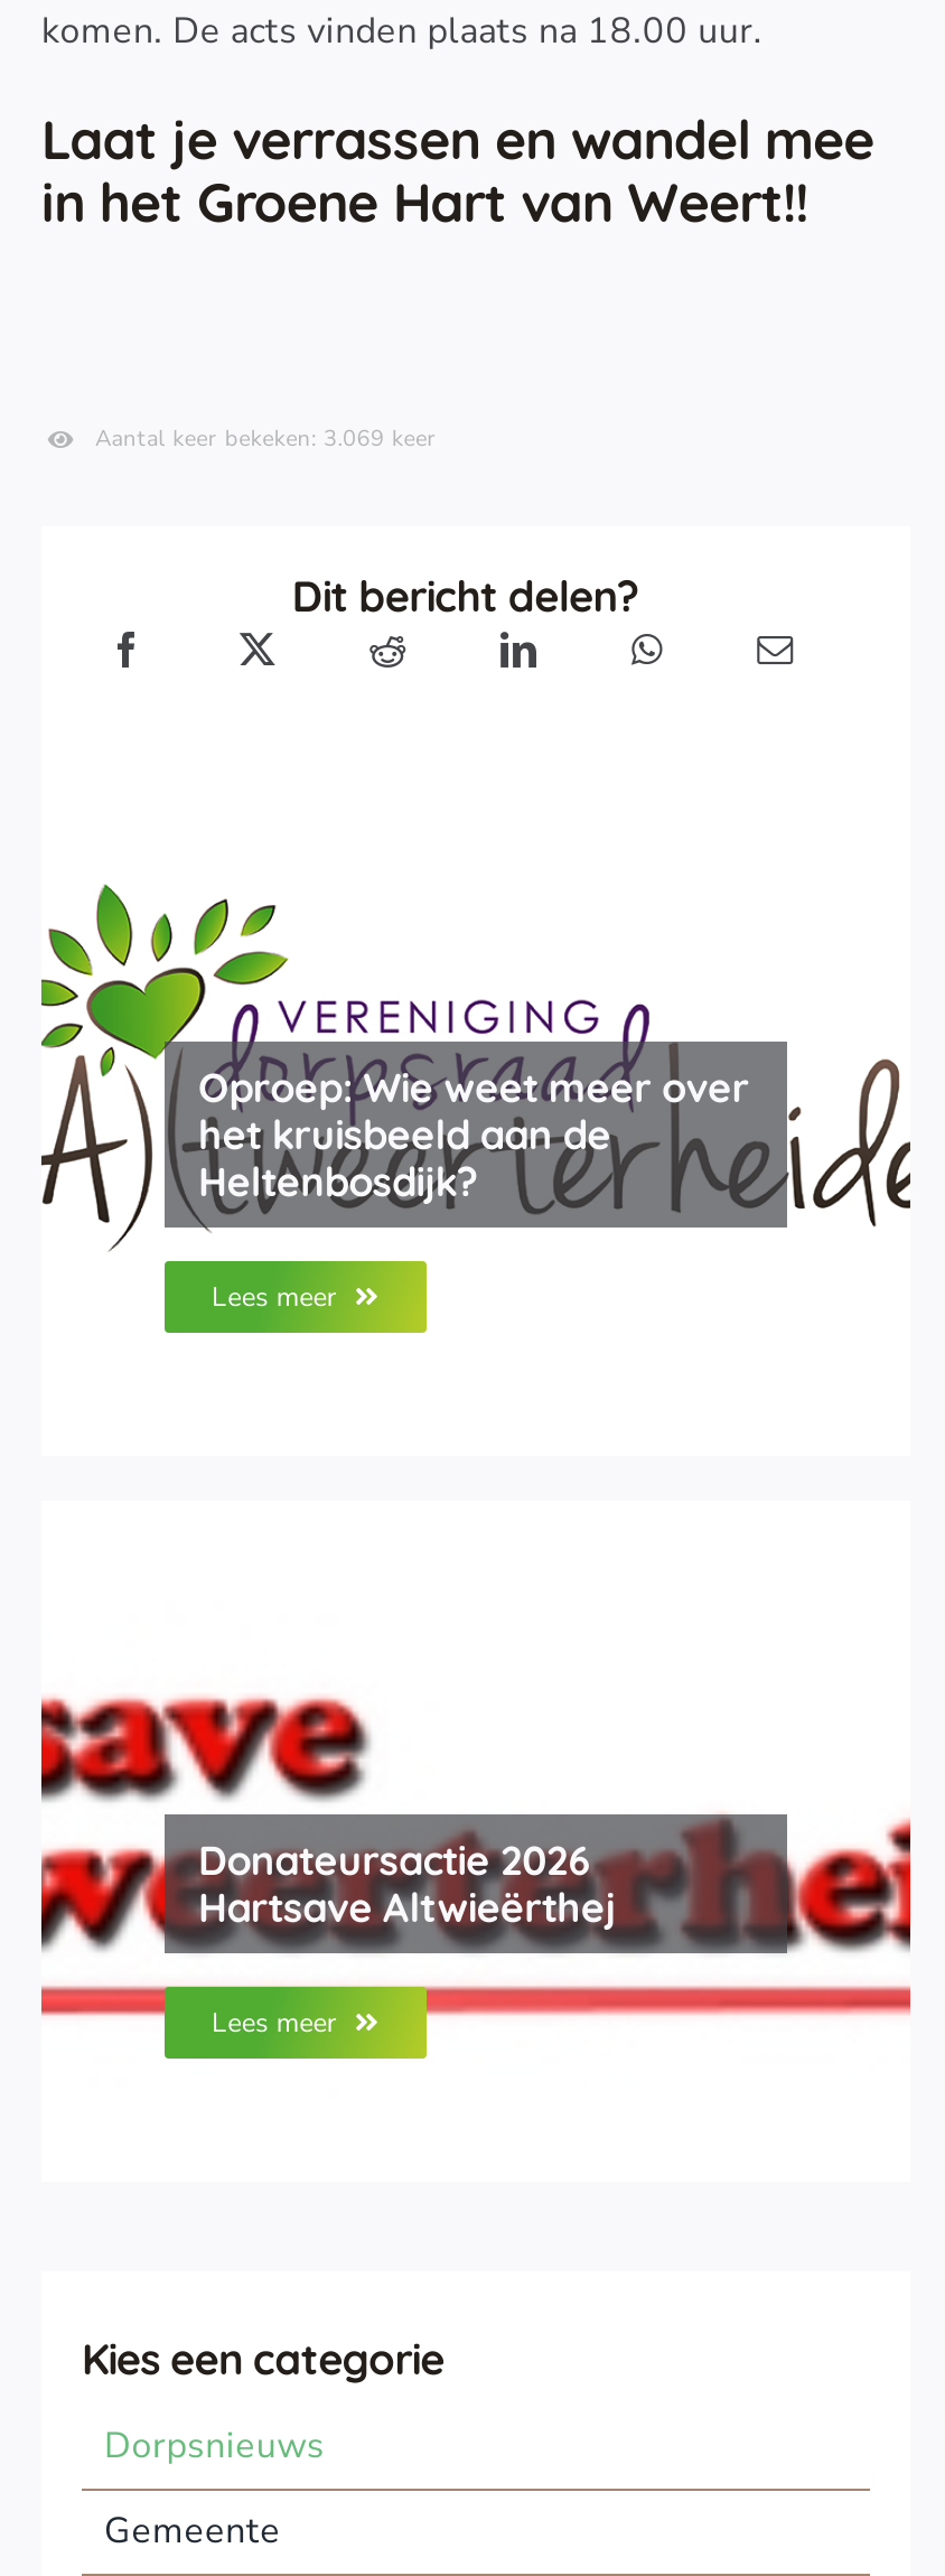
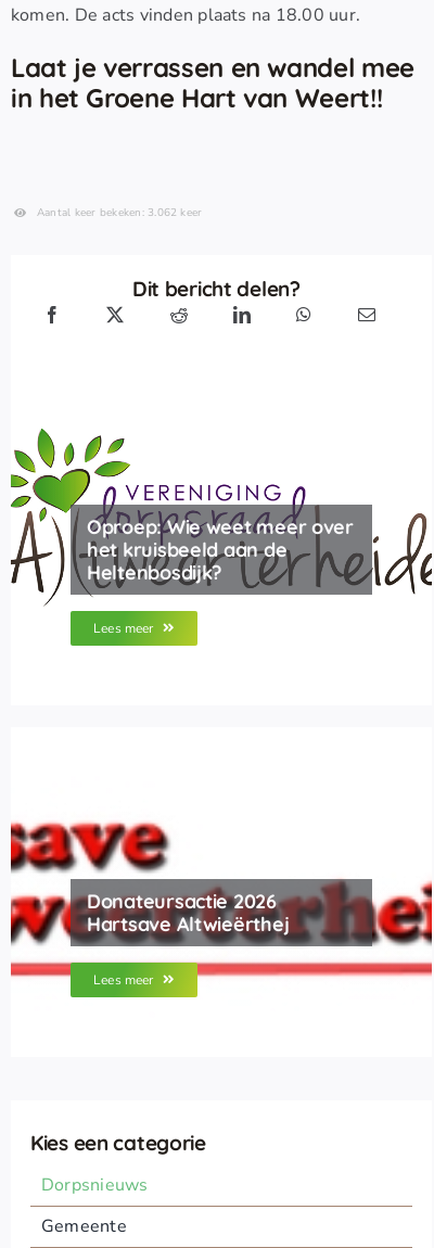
[95,423,436,454] Aantal keer bekeken: 3.069 keer -> [37,205,202,220] Aantal keer bekeken: 3.062 keer

